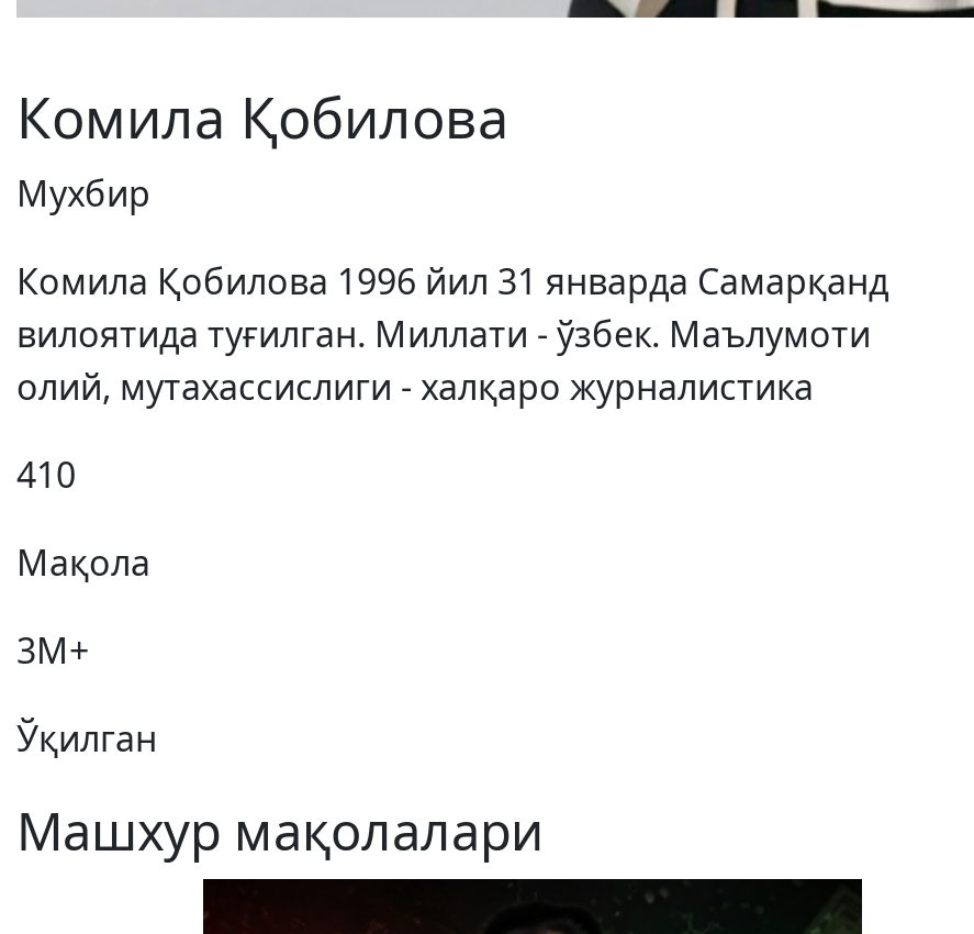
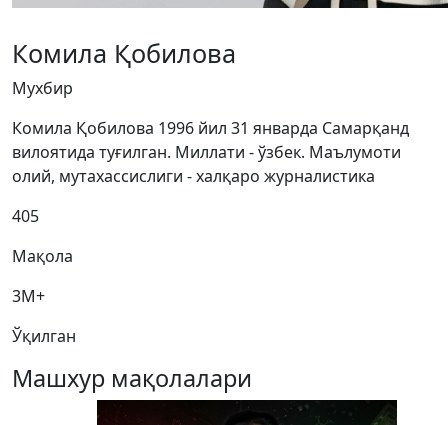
[16,451,76,499] 410 -> [12,205,39,227] 405

